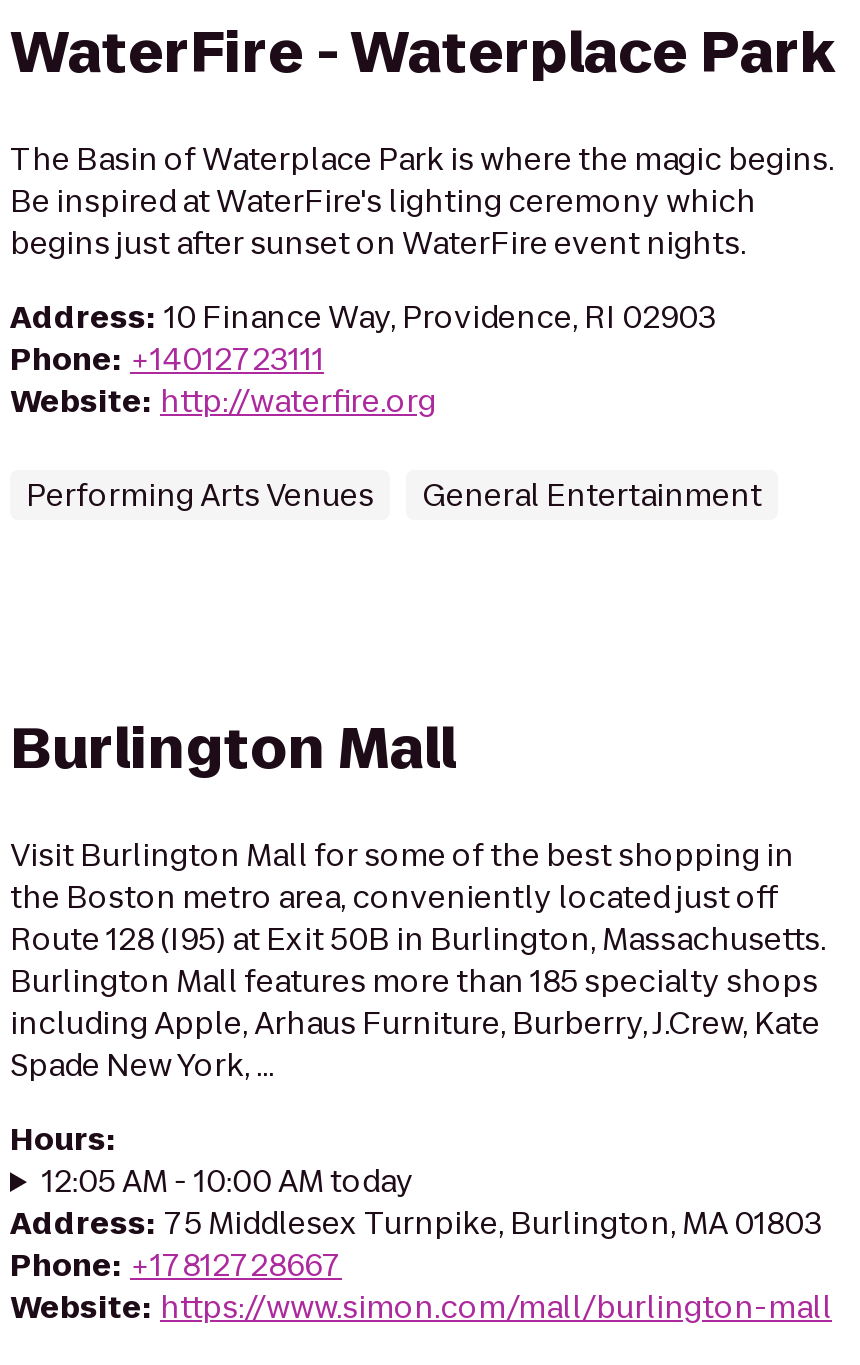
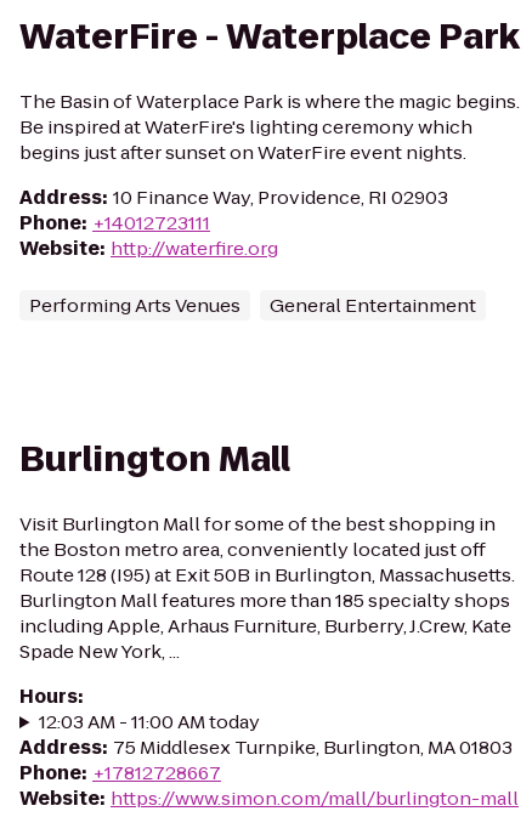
[42,1160,414,1202] 12:05 AM - 10:00 AM today -> [39,709,260,734] 12:03 AM - 11:00 AM today

